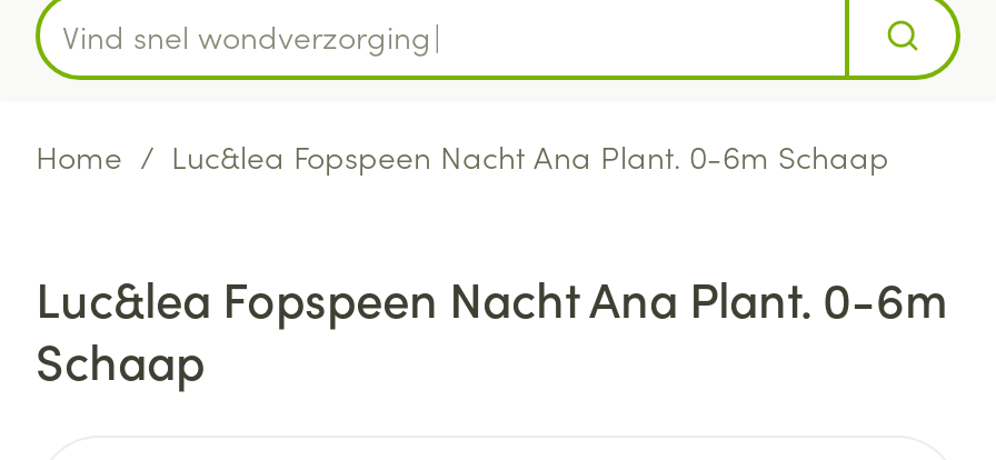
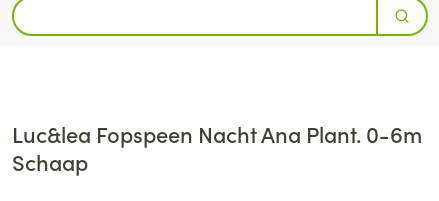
[36,133,889,178] Home / Luc&lea Fopspeen Nacht Ana Plant. 0-6m Schaap -> none

